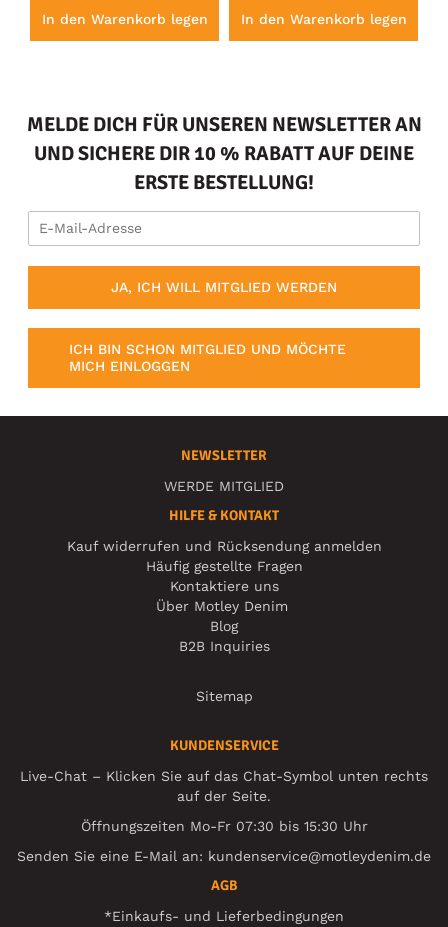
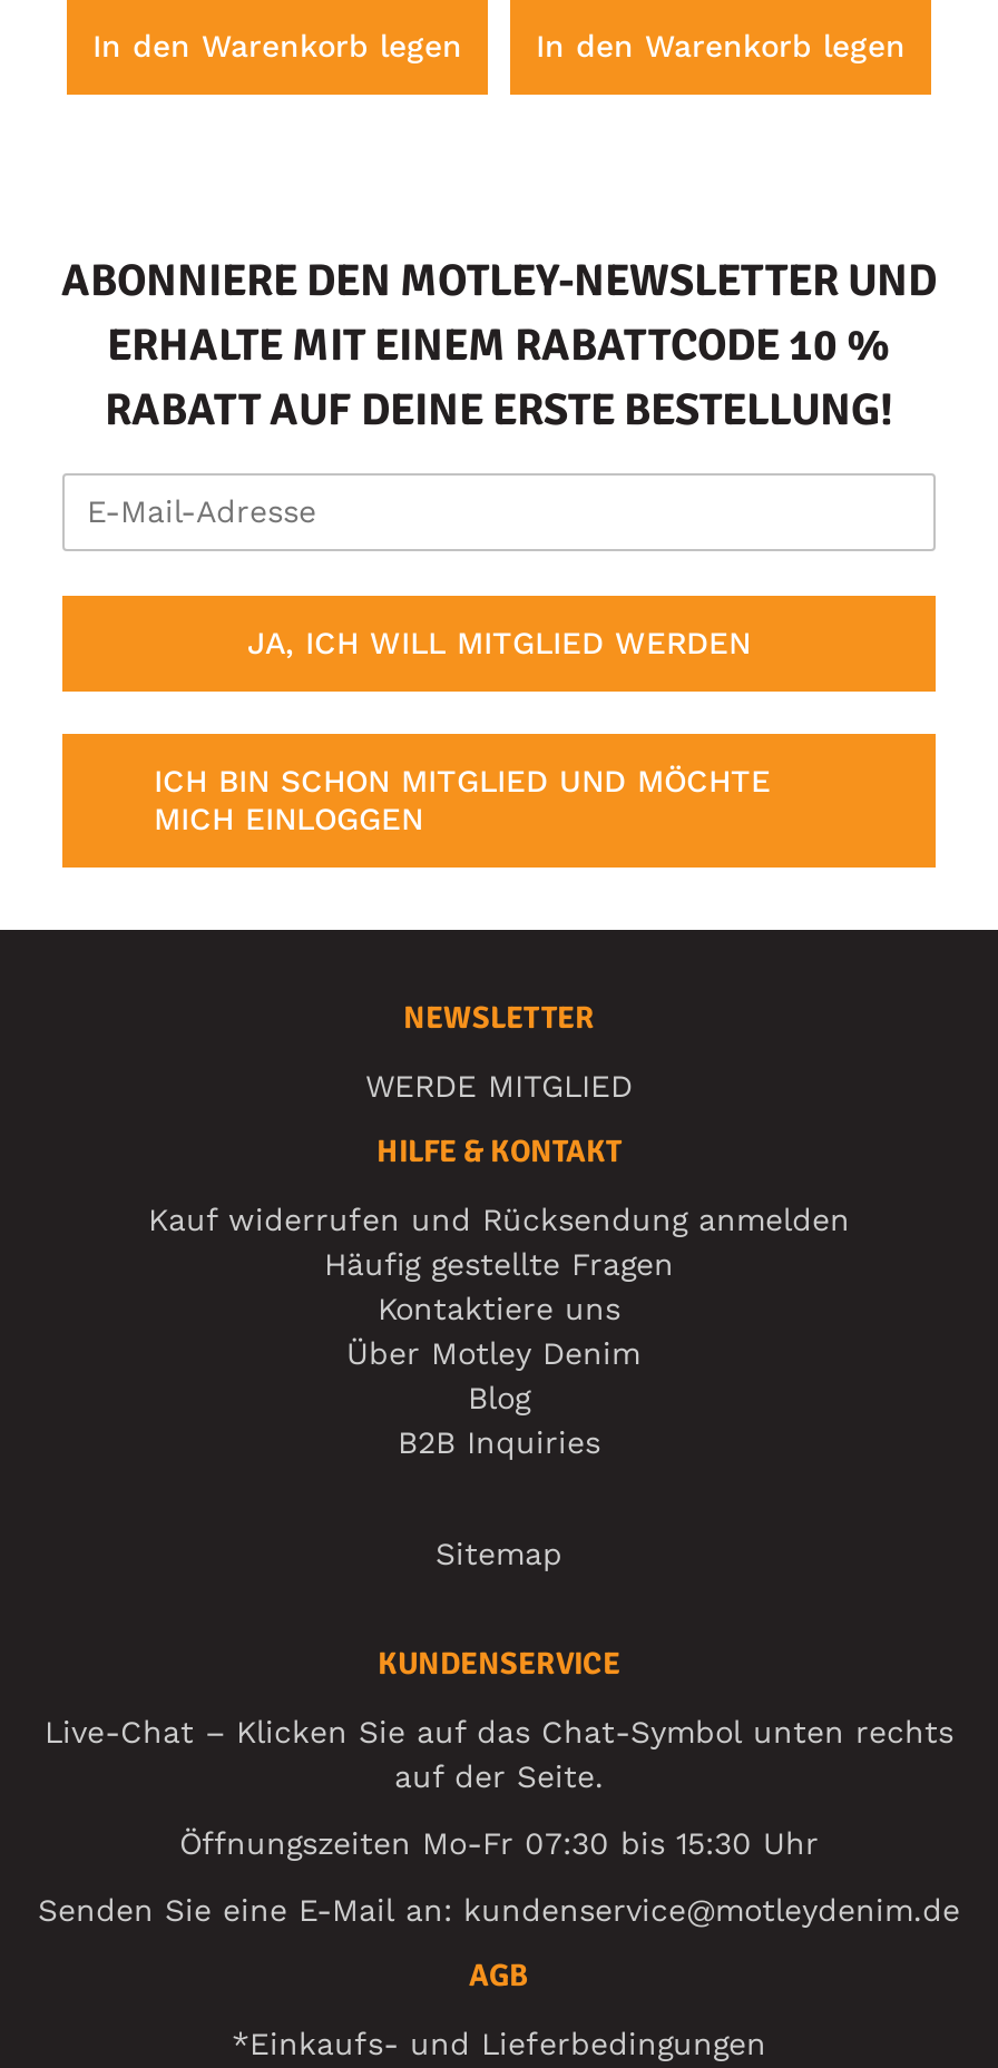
[26,111,421,194] MELDE DICH FÜR UNSEREN NEWSLETTER AN | UND SICHERE DIR 10 % RABATT AUF DEINE | ERSTE BESTELLUNG! -> [61,252,937,437] ABONNIERE DEN MOTLEY-NEWSLETTER UND | ERHALTE MIT EINEM RABATTCODE 10 % | RABATT AUF DEINE ERSTE BESTELLUNG!

